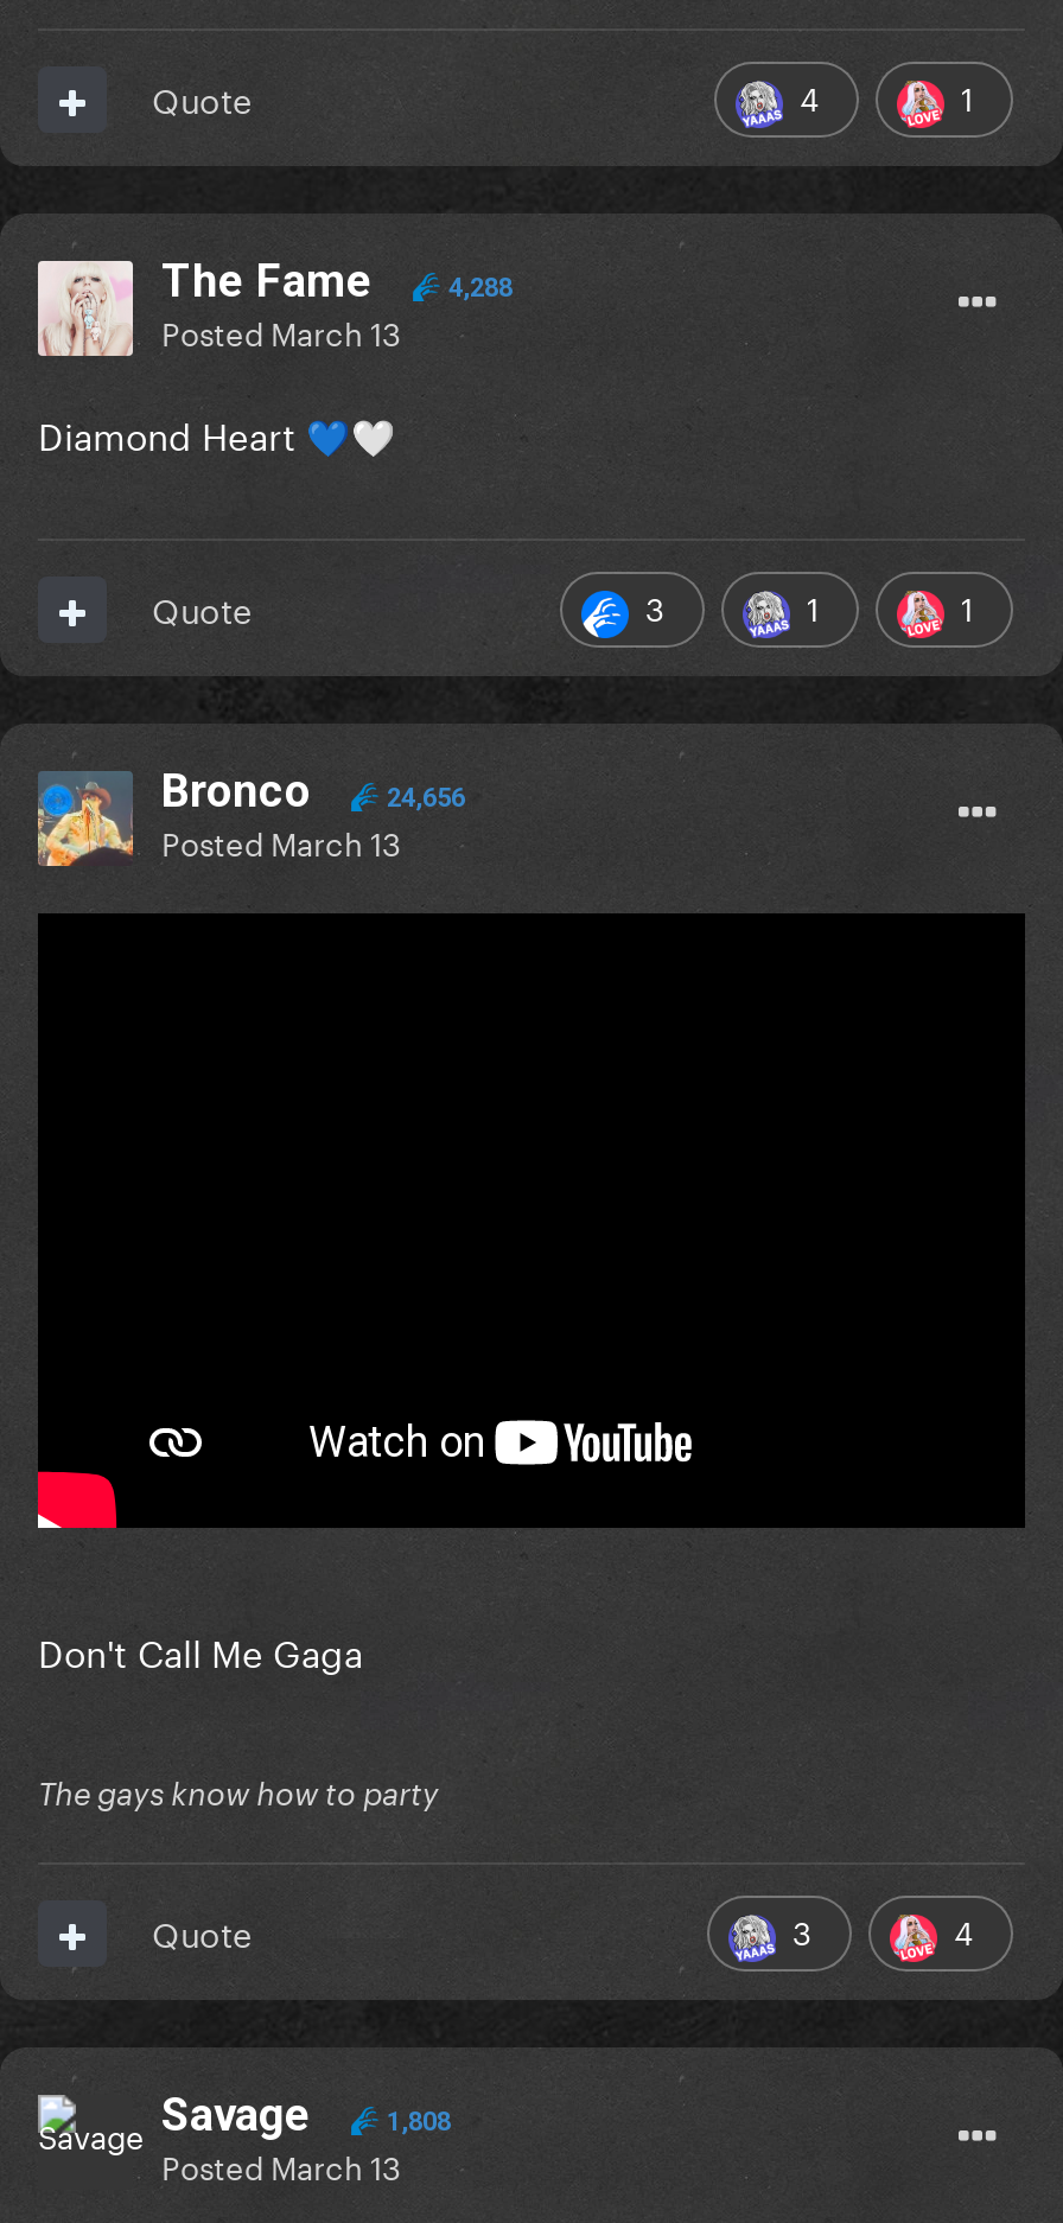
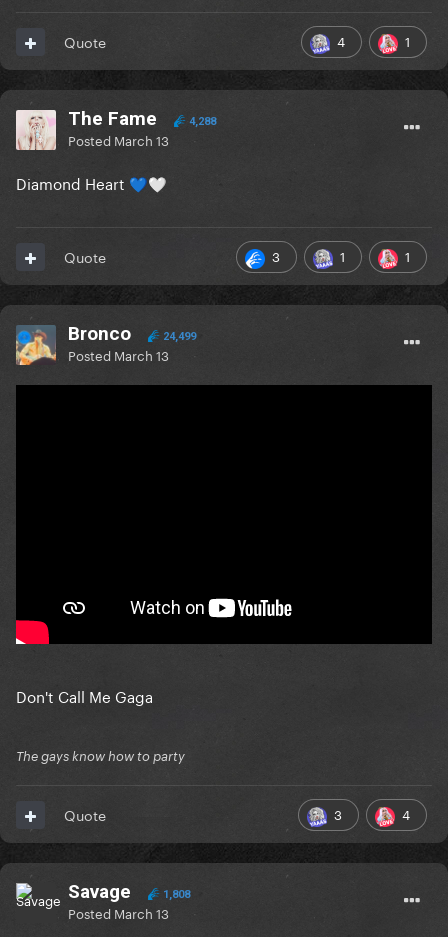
[380,784,465,815] 24,656 -> [160,330,196,343] 24,499

